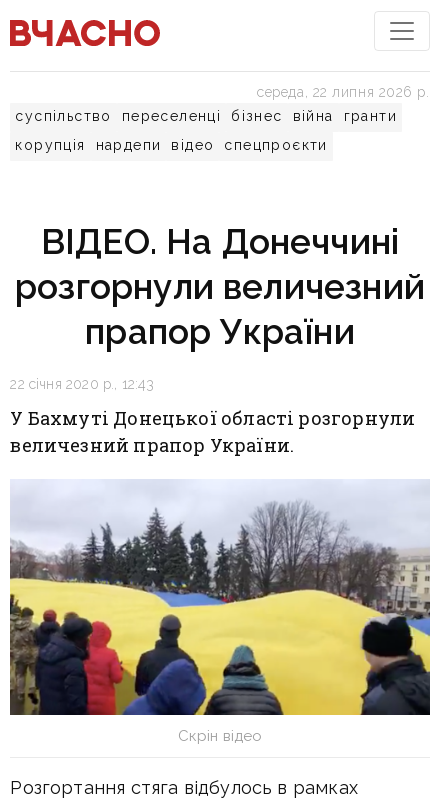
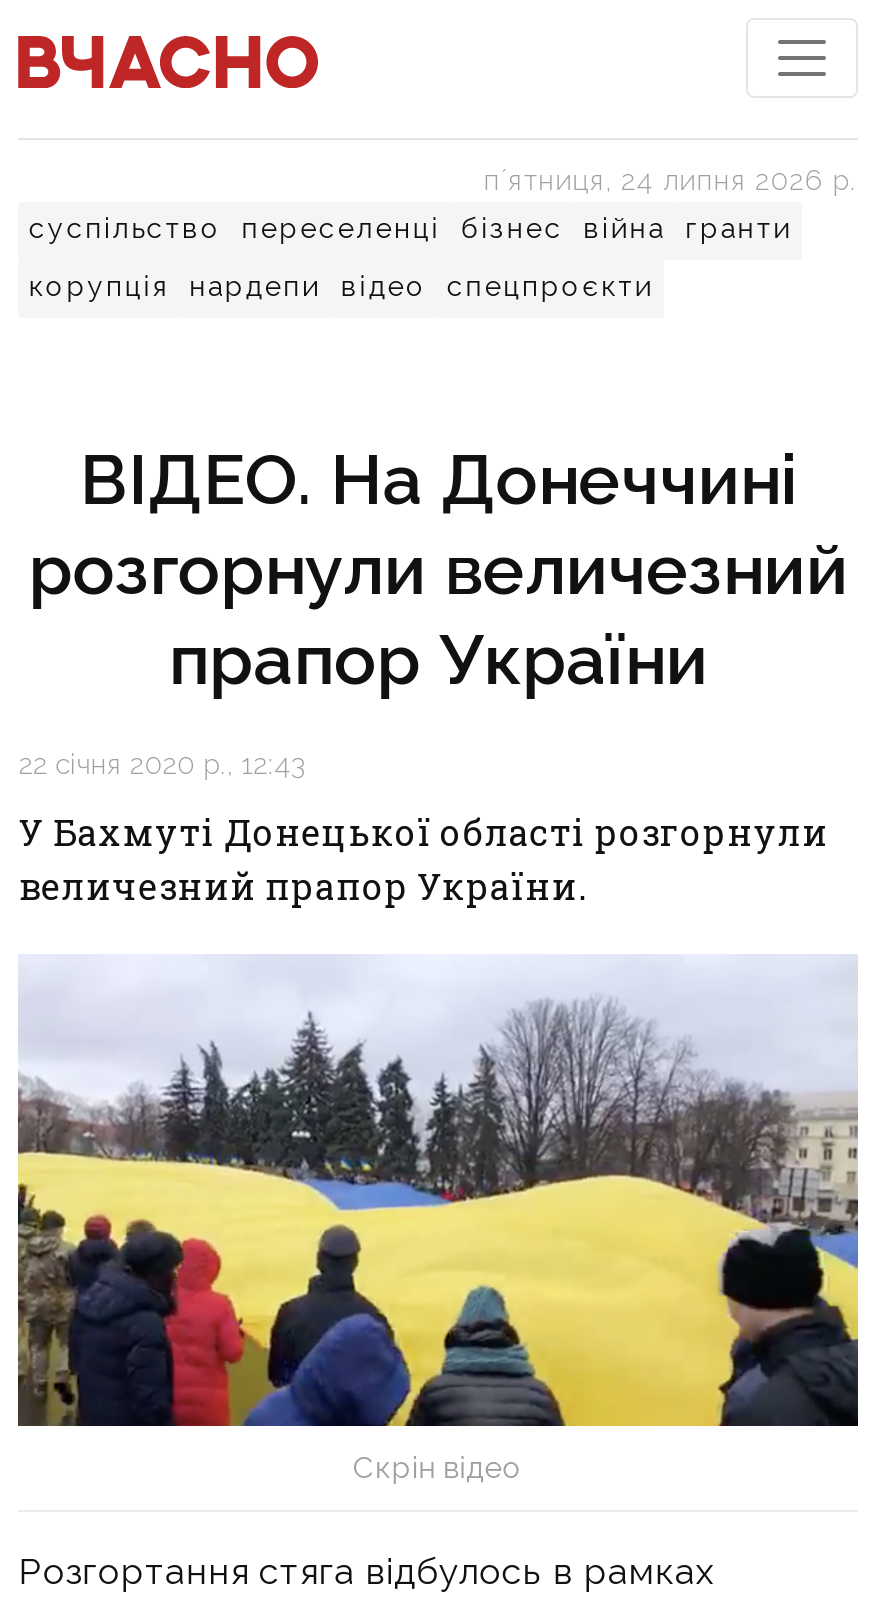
[257,84,430,100] середа, 22 липня 2026 р. -> [484,164,857,196] пʼятниця, 24 липня 2026 р.

